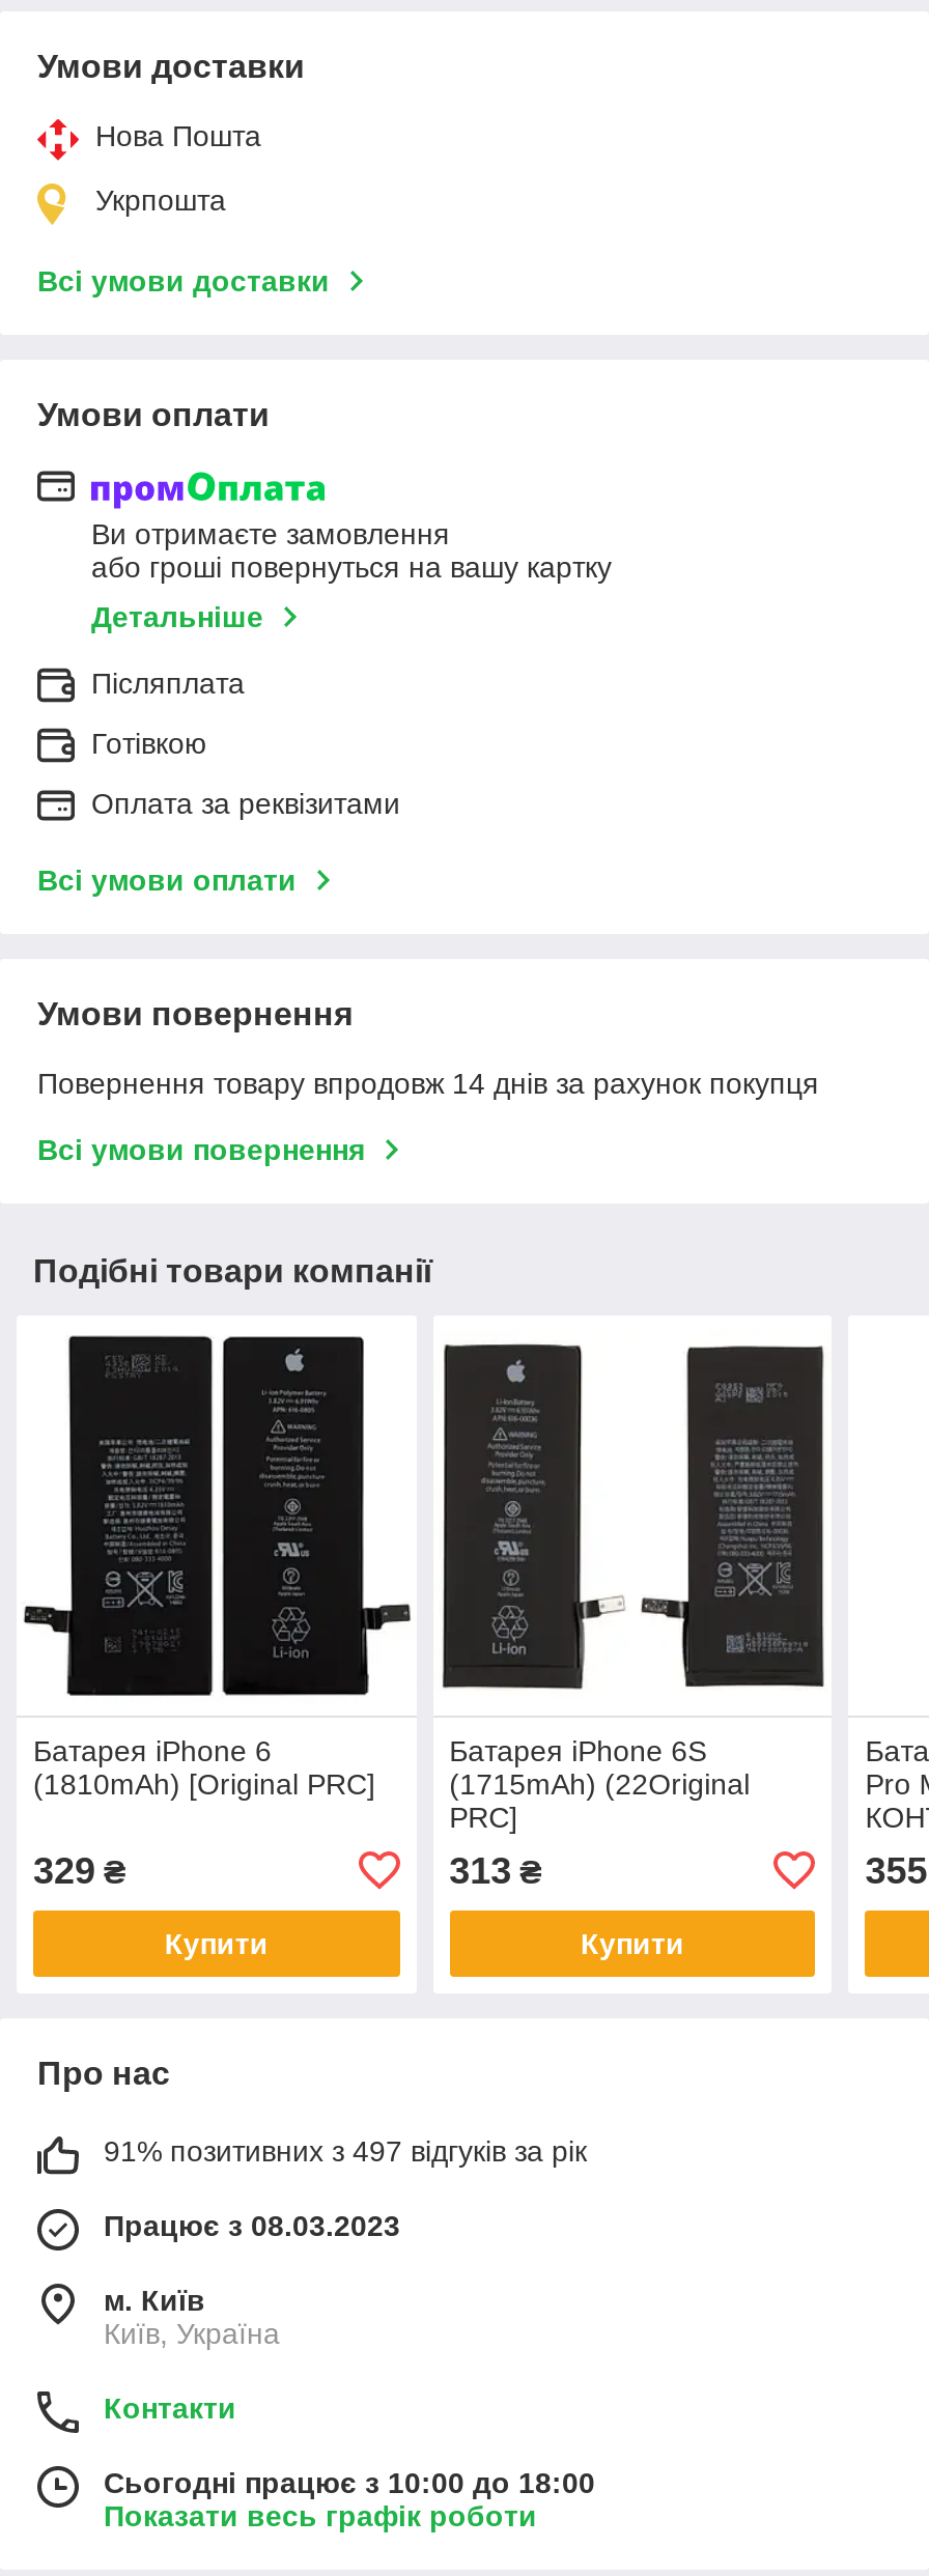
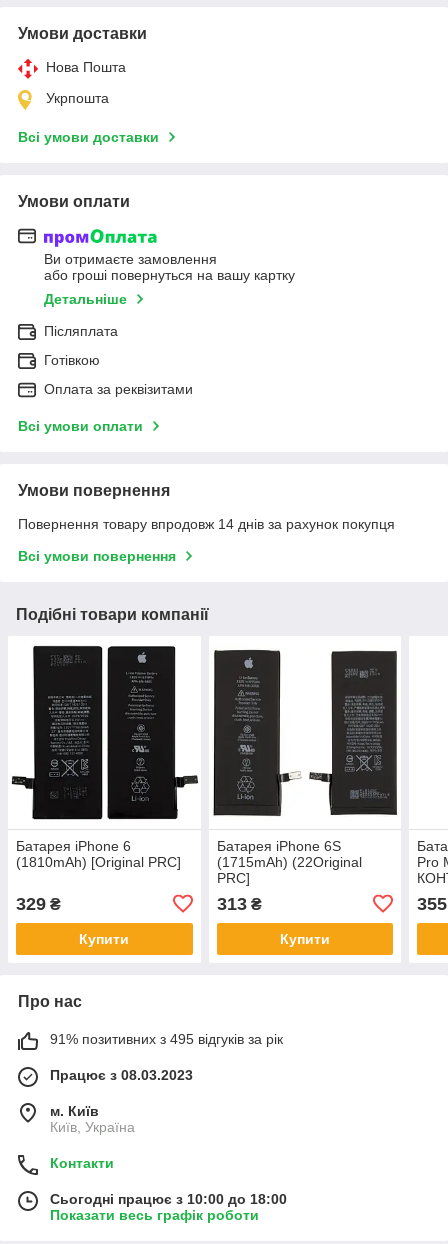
[104,2134,587,2167] 91% позитивних з 497 відгуків за рік -> [50,1031,283,1047] 91% позитивних з 495 відгуків за рік

